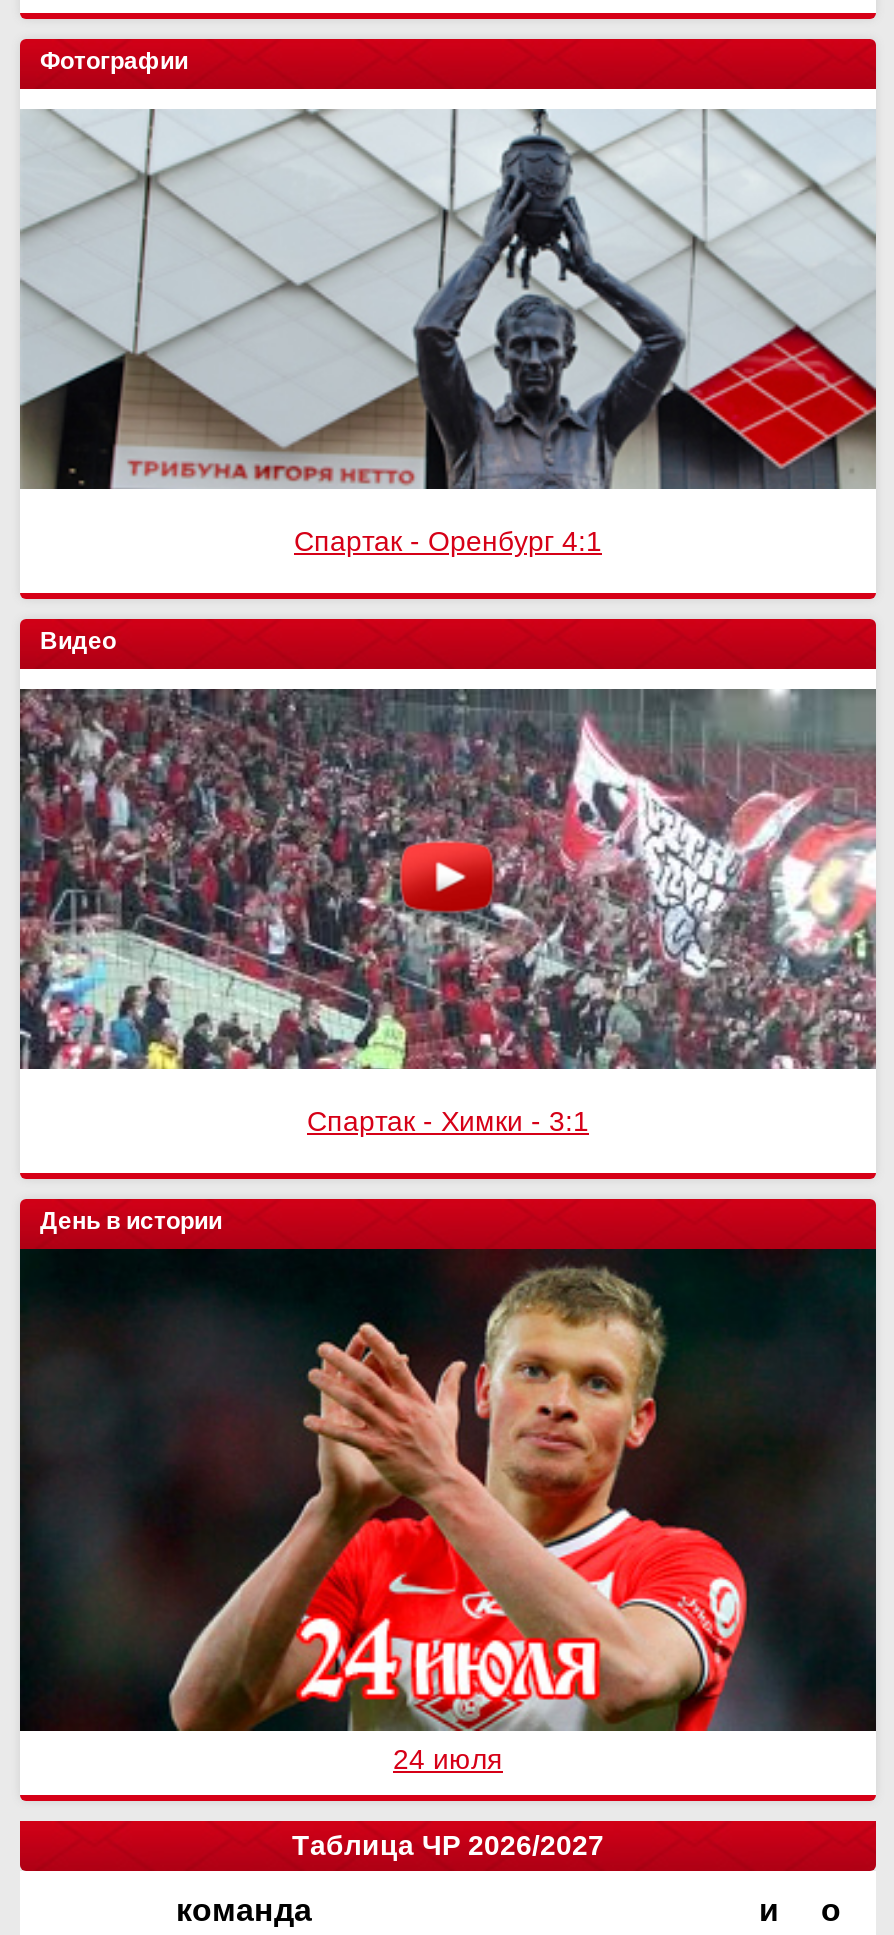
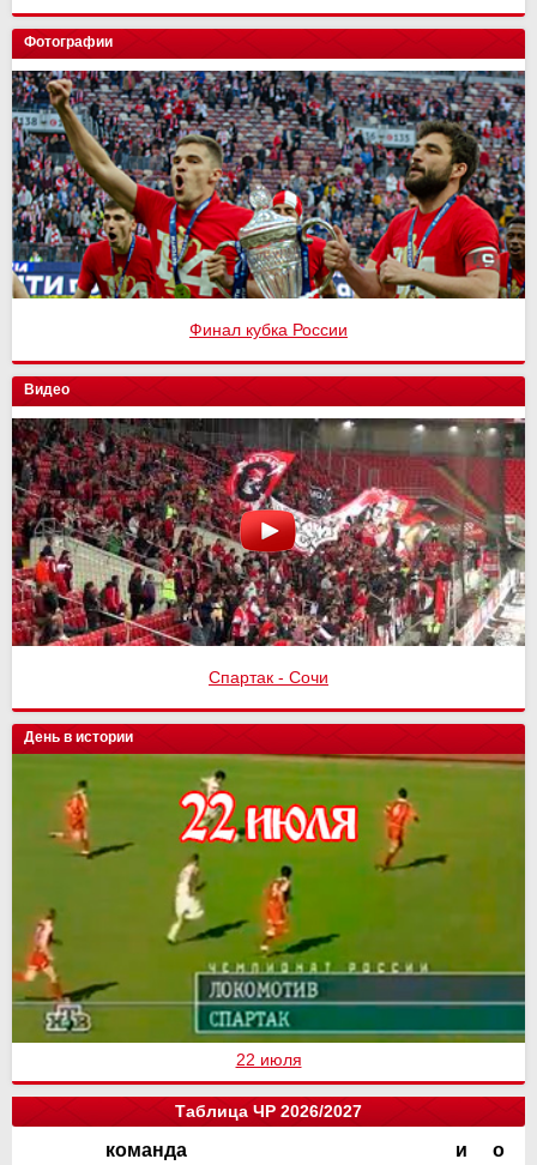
[18,109,878,557] [image] | Спартак - Оренбург 4:1 -> [11,70,526,339] [image] | Финал кубка России
[18,689,878,1137] [image] | Спартак - Химки - 3:1 -> [11,417,526,687] [image] | Спартак - Сочи
[18,1247,878,1775] [image] | 24 июля -> [11,753,526,1069] [image] | 22 июля

